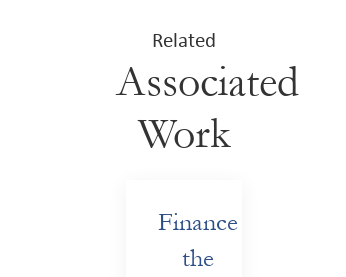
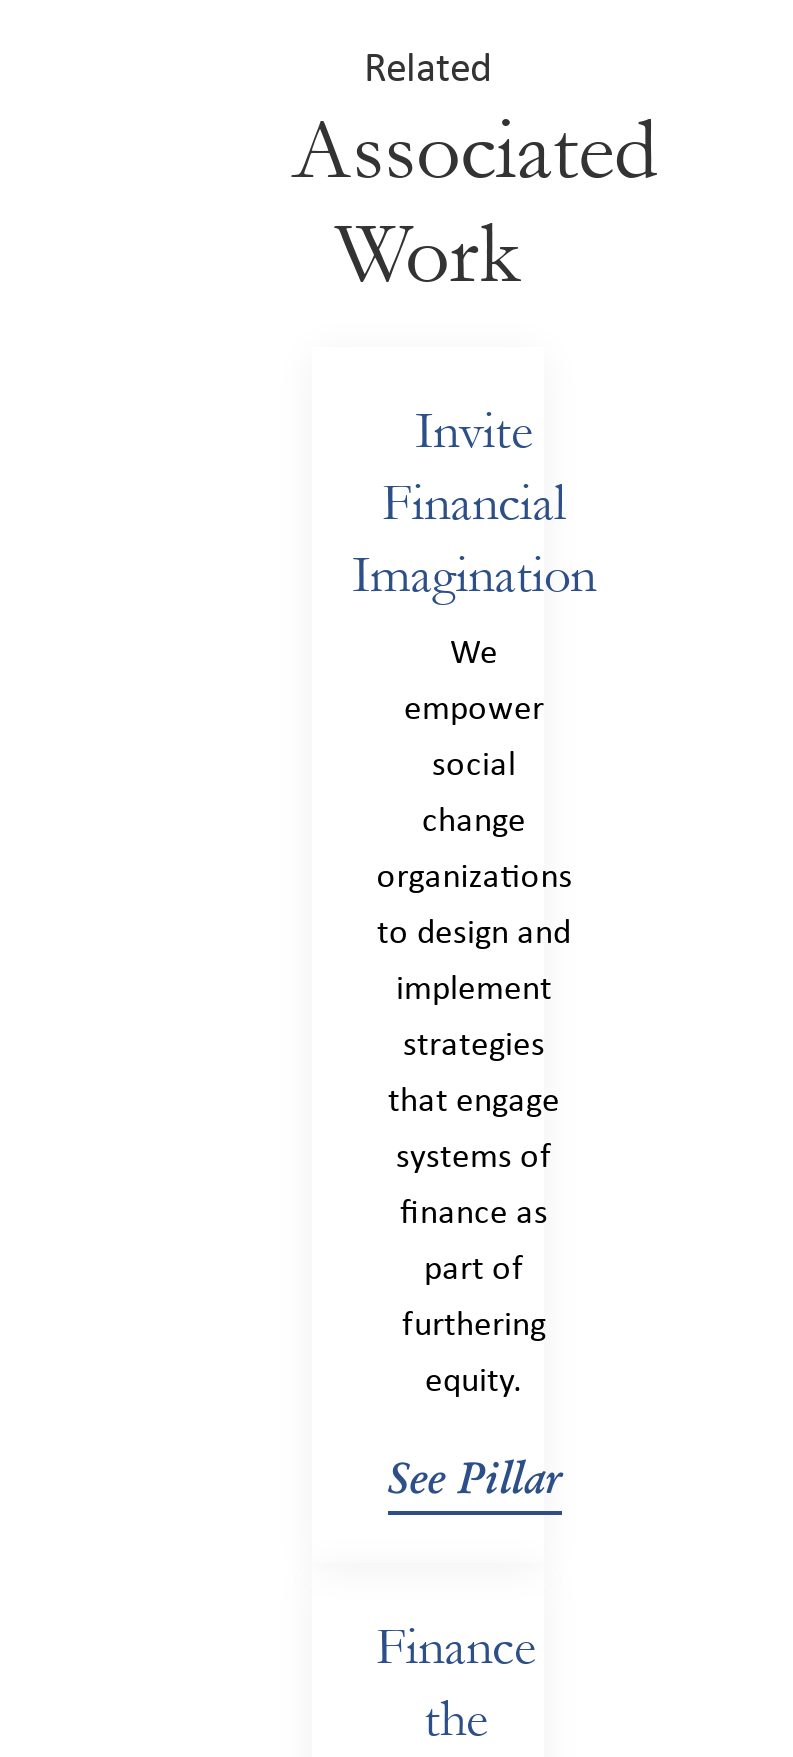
none -> [352,401,596,1505] Invite | Financial | Imagination | We | empower | social | change | organizations | to design and | implement | strategies | that engage | systems of | finance as | part of | furthering | equity. | See Pillar

